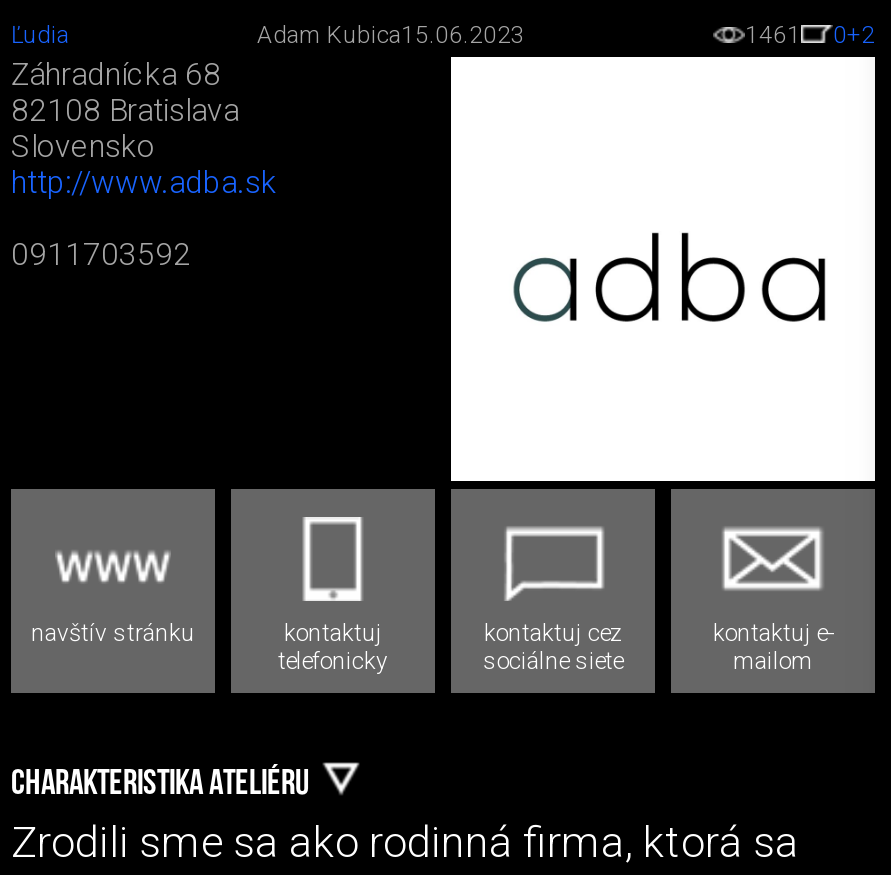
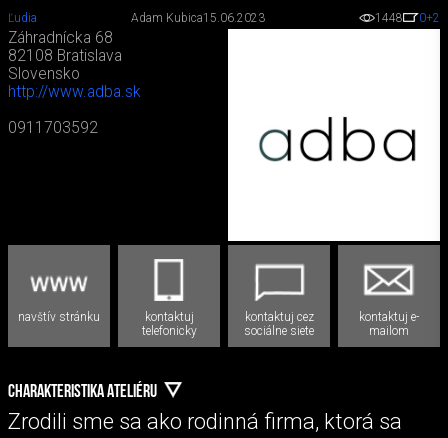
[745,21,875,49] 1461 0+2 -> [375,11,440,25] 1448 0+2

